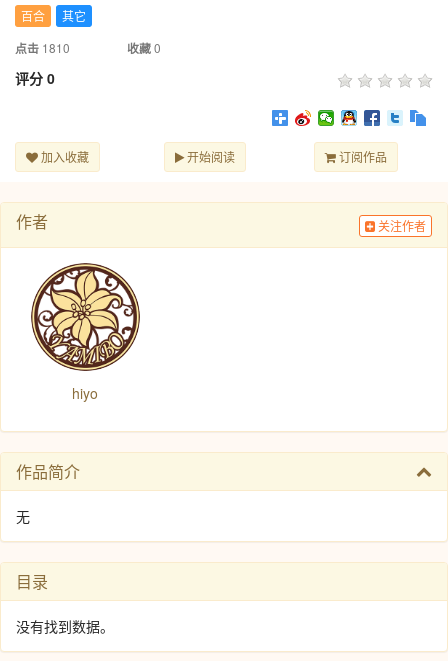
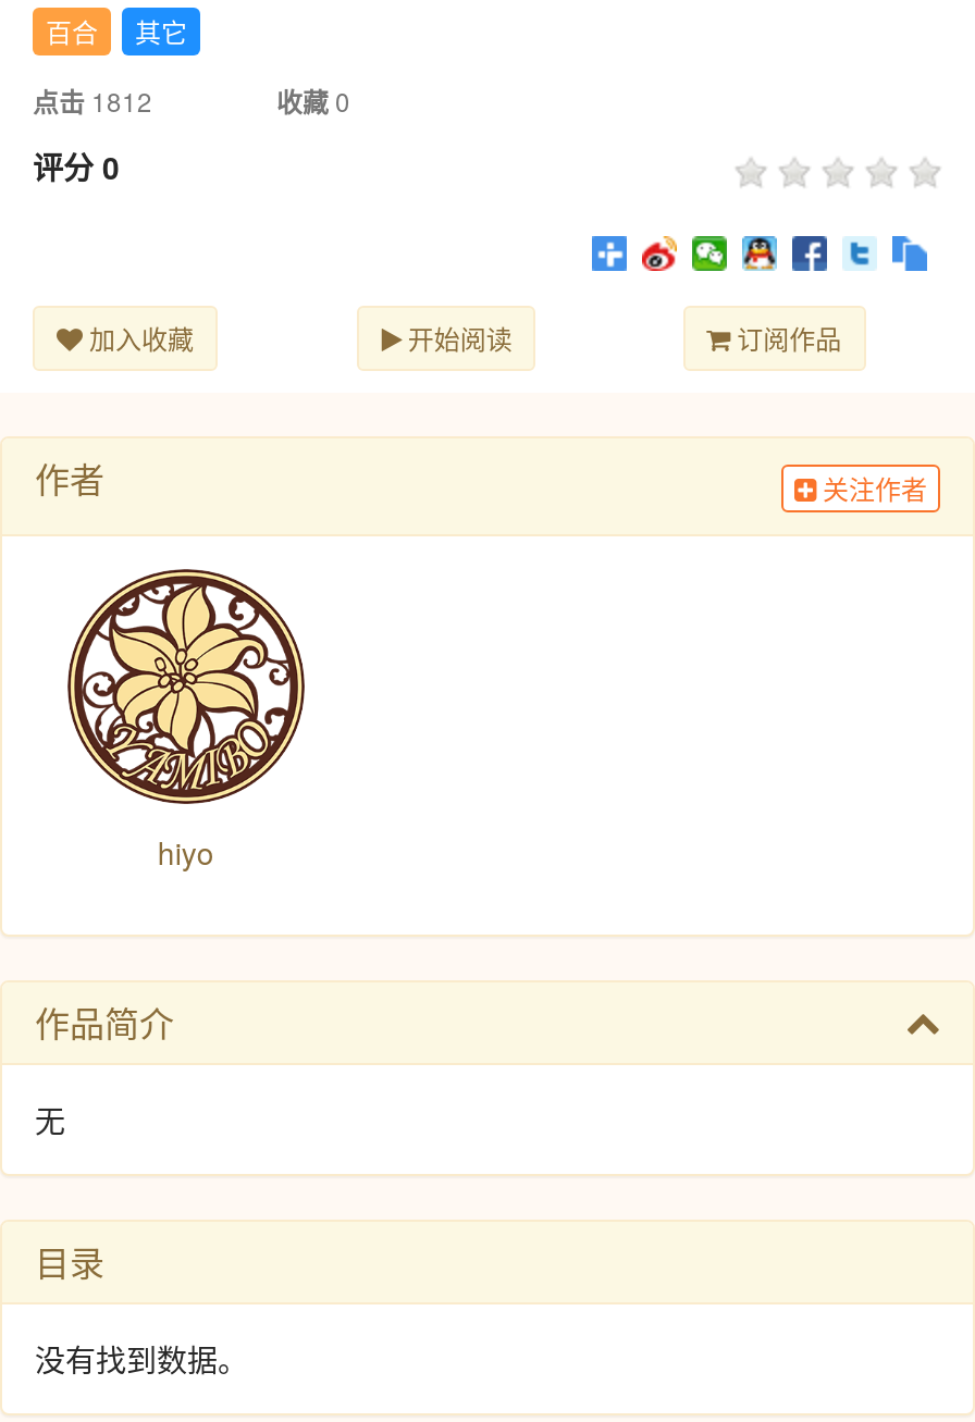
[15,39,70,57] 点击1810 -> [33,82,152,122] 点击1812

